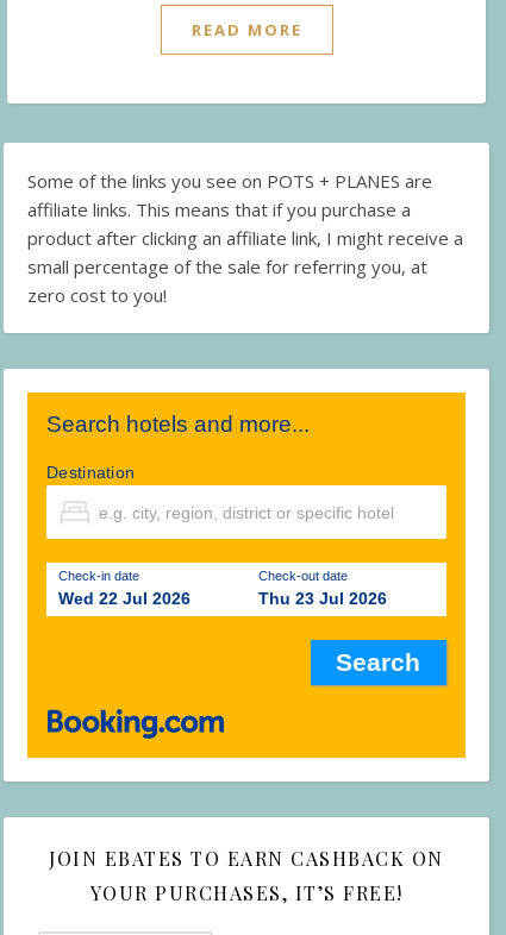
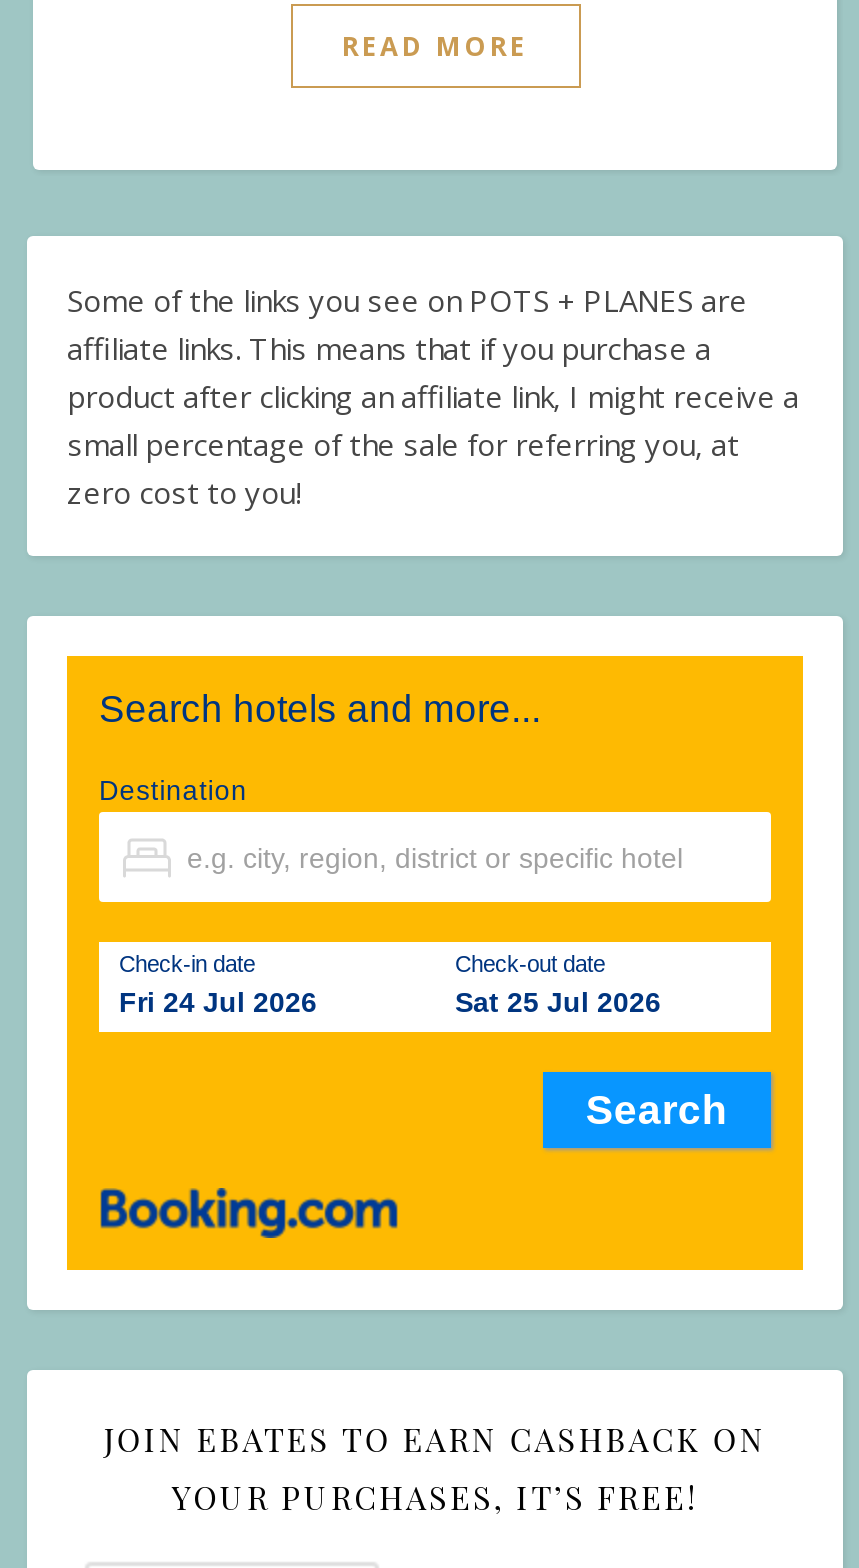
[58,589,190,608] Wed 22 Jul 2026 -> [119,986,317,1018] Fri 24 Jul 2026
[258,589,387,608] Thu 23 Jul 2026 -> [455,986,661,1018] Sat 25 Jul 2026

